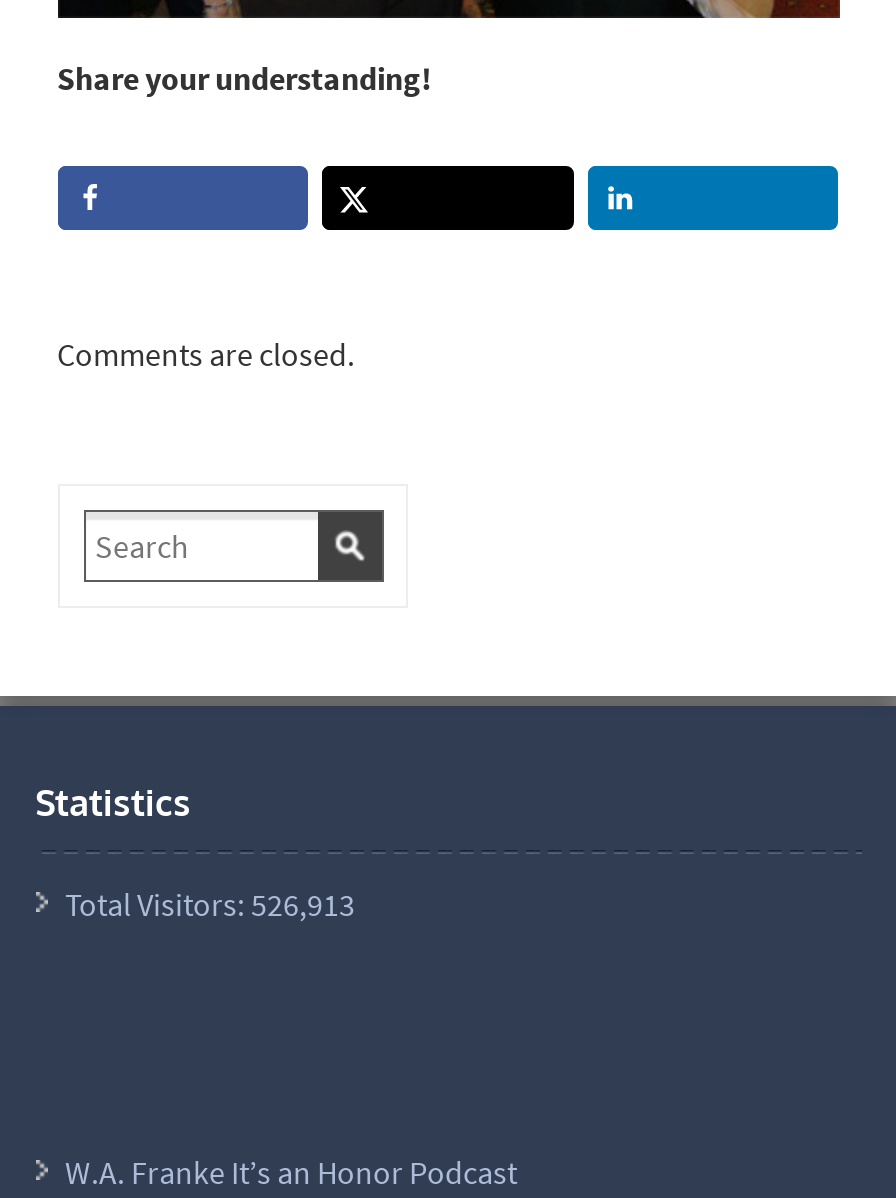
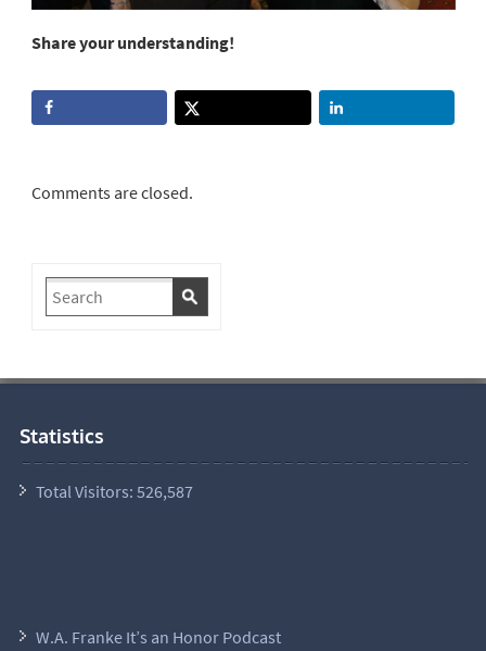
[65,884,355,924] Total Visitors: 526,913 -> [35,480,193,502] Total Visitors: 526,587

